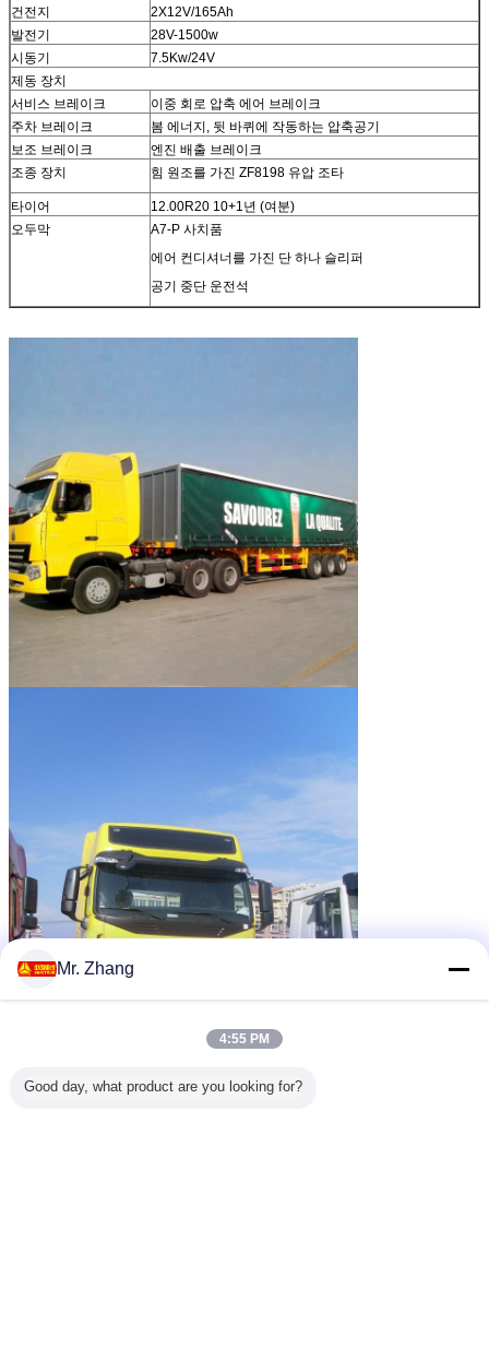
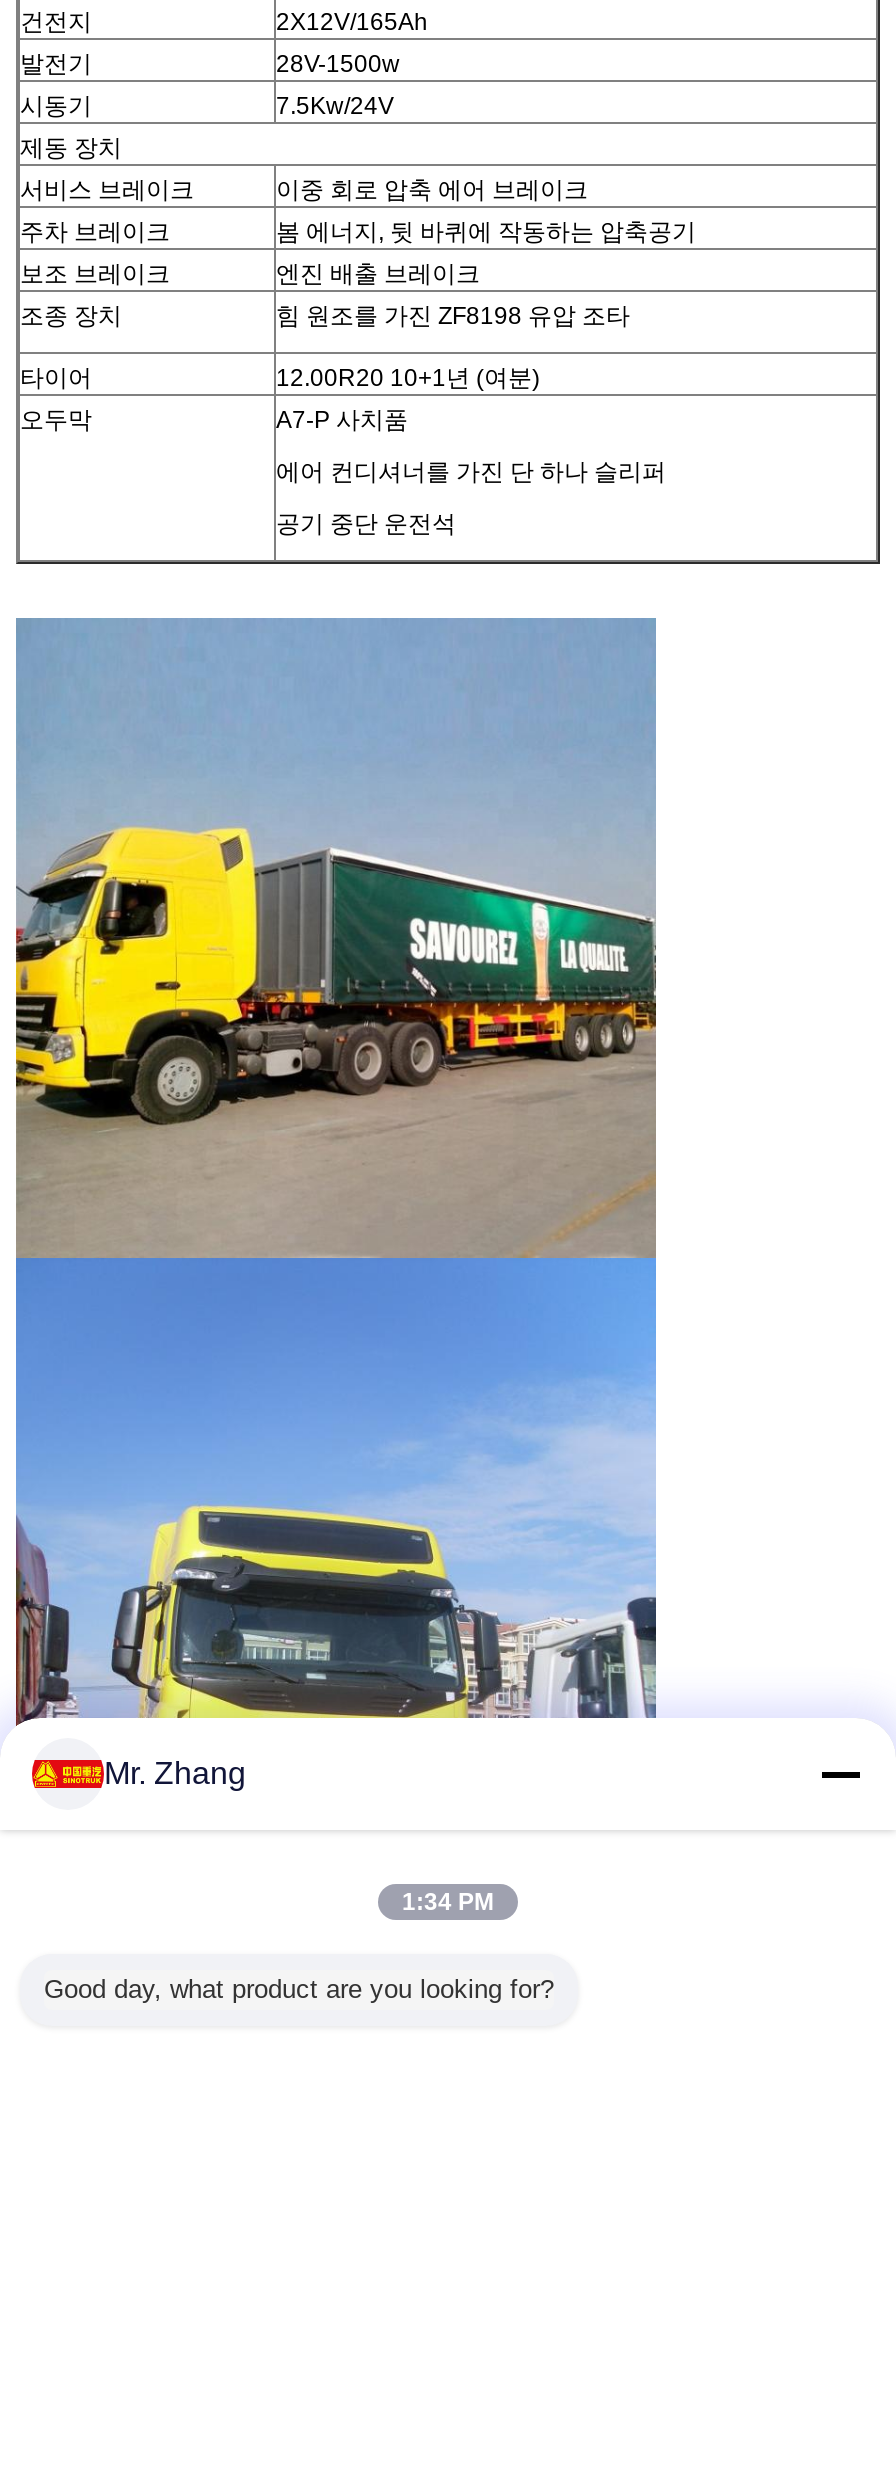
[219,1031,270,1047] 4:55 PM -> [402,1888,494,1916] 1:34 PM

